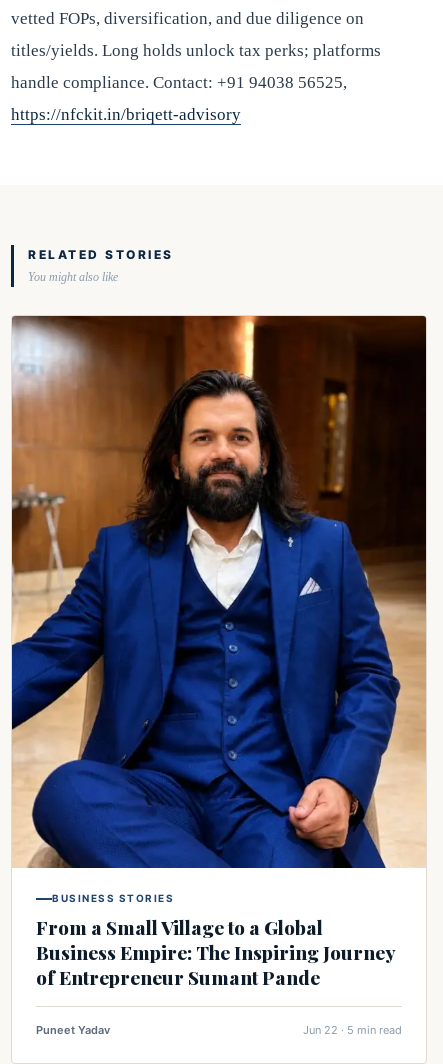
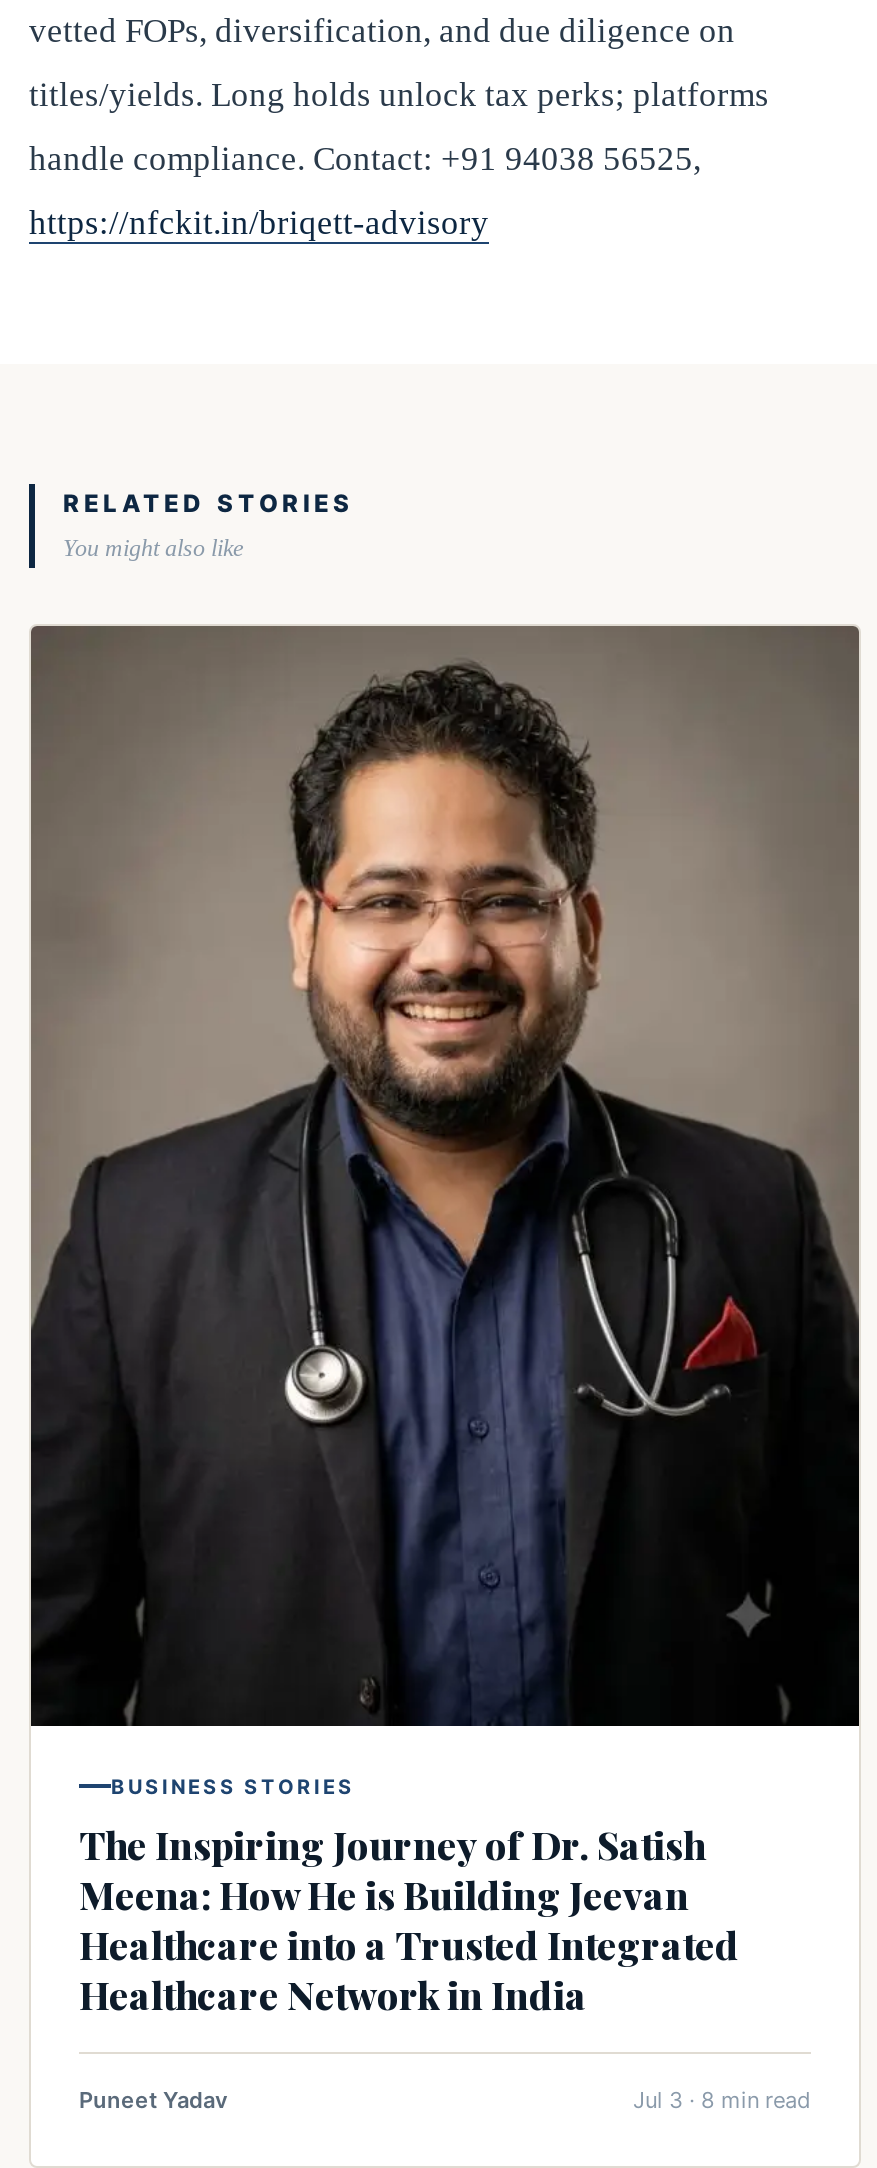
[11,315,427,869] [image] -> [29,624,861,1728] [image]
[36,914,395,990] From a Small Village to a Global | Business Empire: The Inspiring Journey | of Entrepreneur Sumant Pande -> [79,1818,739,2020] The Inspiring Journey of Dr. Satish | Meena: How He is Building Jeevan | Healthcare into a Trusted Integrated | Healthcare Network in India
[303,1023,402,1037] Jun 22 · 5 min read -> [633,2086,811,2114] Jul 3 · 8 min read

